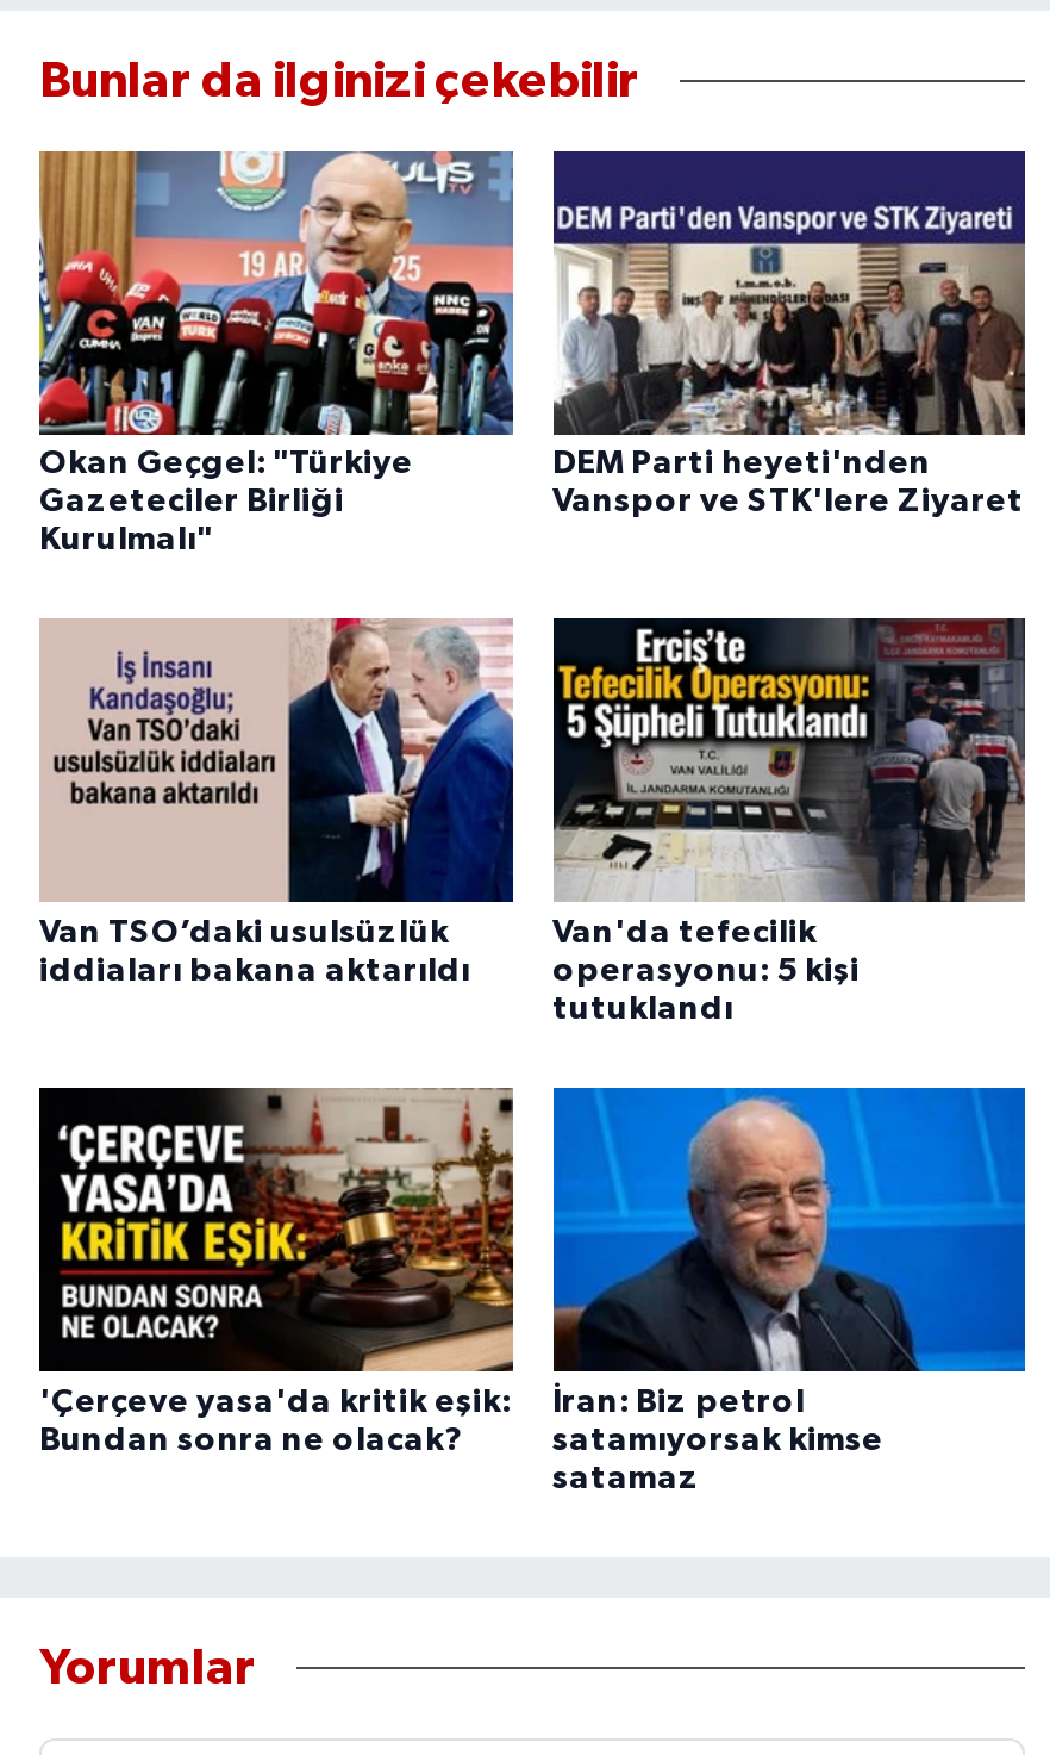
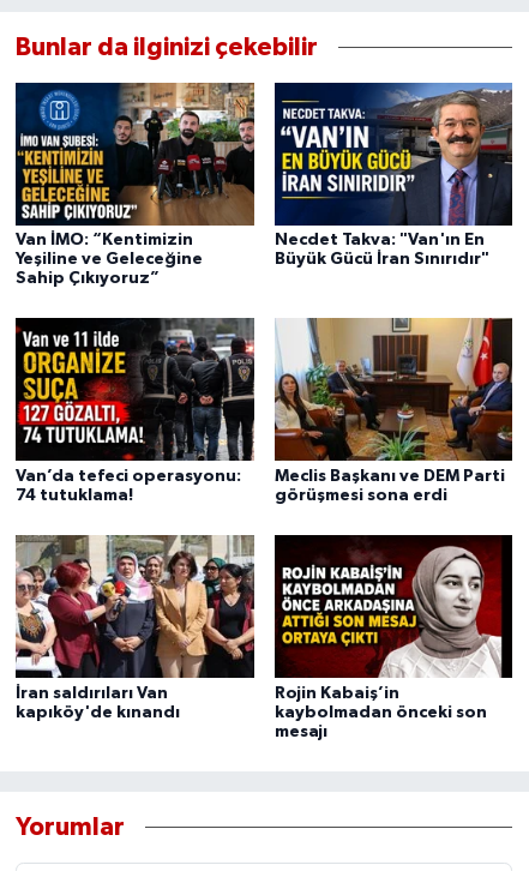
[37,149,515,556] [image] | Okan Geçgel: "Türkiye | Gazeteciler Birliği | Kurulmalı" -> [14,82,256,287] [image] | Van İMO: “Kentimizin | Yeşiline ve Geleceğine | Sahip Çıkıyoruz”
[551,149,1027,518] [image] | DEM Parti heyeti'nden | Vanspor ve STK'lere Ziyaret -> [273,82,513,267] [image] | Necdet Takva: "Van'ın En | Büyük Gücü İran Sınırıdır"
[39,616,513,987] [image] | Van TSO’daki usulsüzlük | iddiaları bakana aktarıldı -> [14,317,256,504] [image] | Van’da tefeci operasyonu: | 74 tutuklama!
[551,616,1025,1025] [image] | Van'da tefecilik | operasyonu: 5 kişi | tutuklandı -> [273,317,513,504] [image] | Meclis Başkanı ve DEM Parti | görüşmesi sona erdi
[37,1085,515,1456] [image] | 'Çerçeve yasa'da kritik eşik: | Bundan sonra ne olacak? -> [14,534,254,720] [image] | İran saldırıları Van | kapıköy'de kınandı
[551,1085,1027,1494] [image] | İran: Biz petrol | satamıyorsak kimse | satamaz -> [273,534,513,740] [image] | Rojin Kabaiş’in | kaybolmadan önceki son | mesajı

